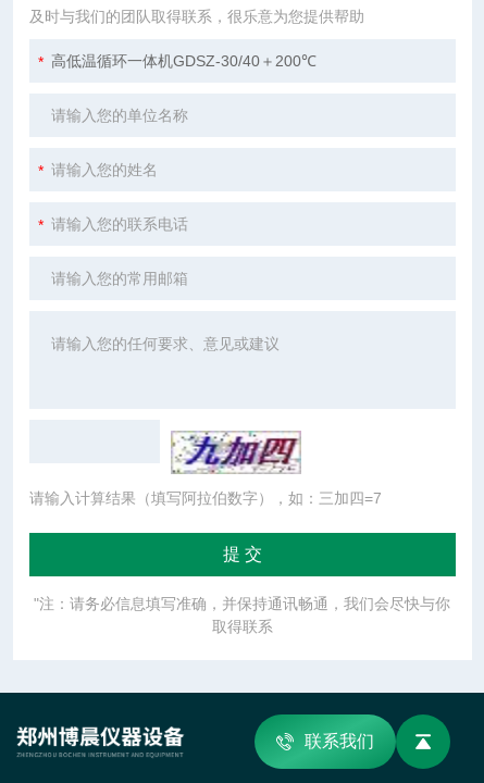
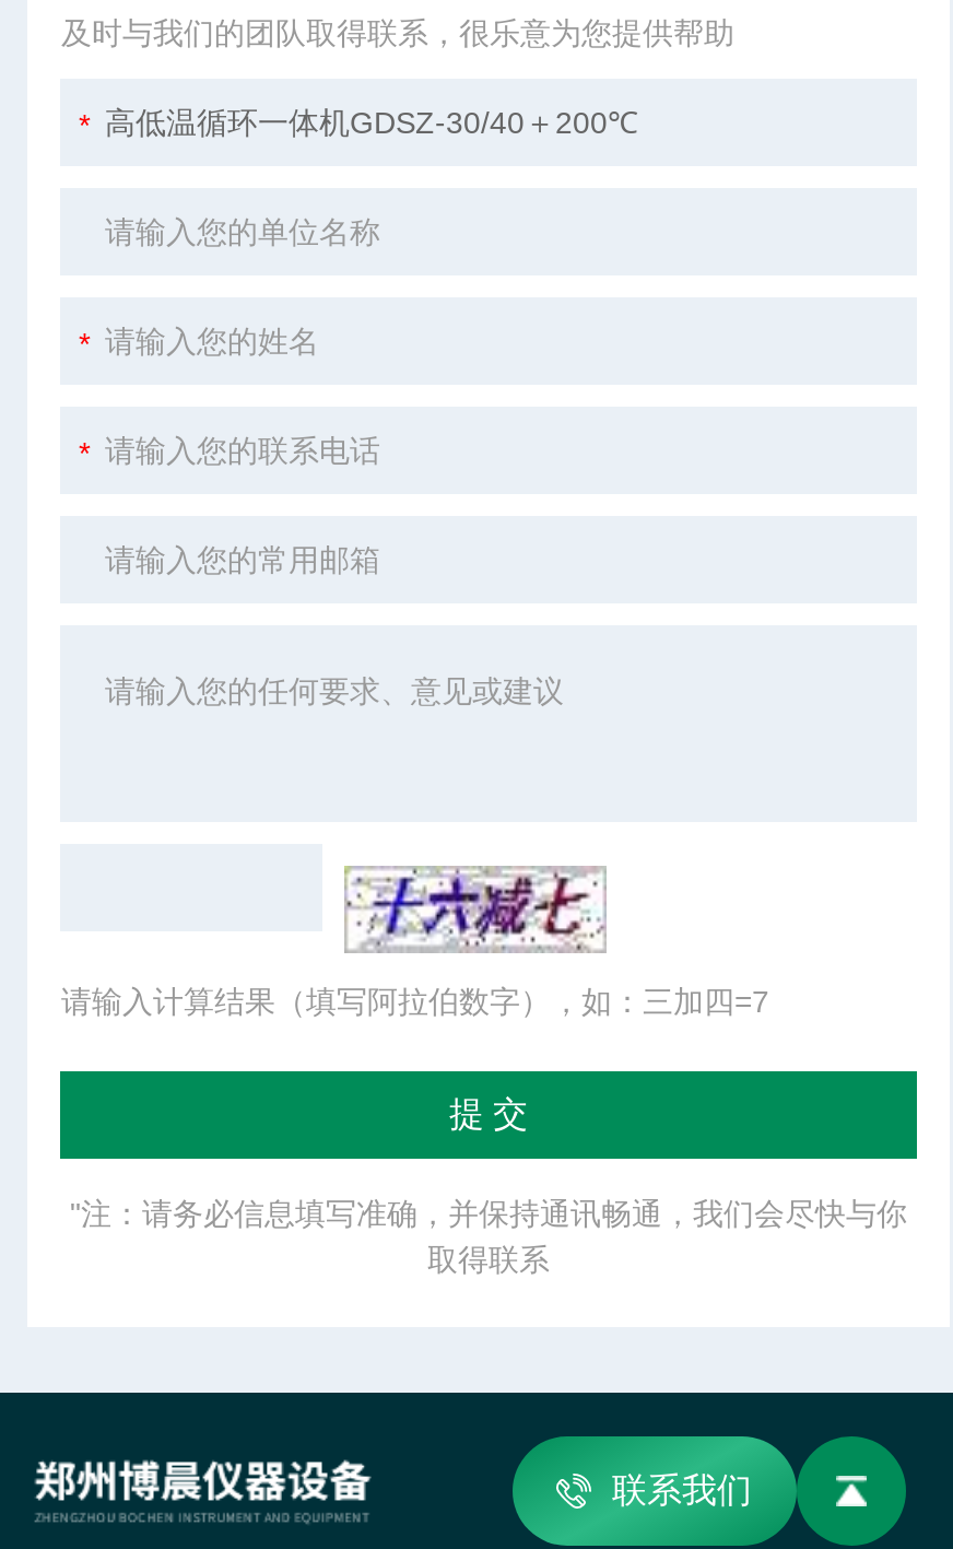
[171,432,300,473] [image] -> [344,868,602,951] [image]

